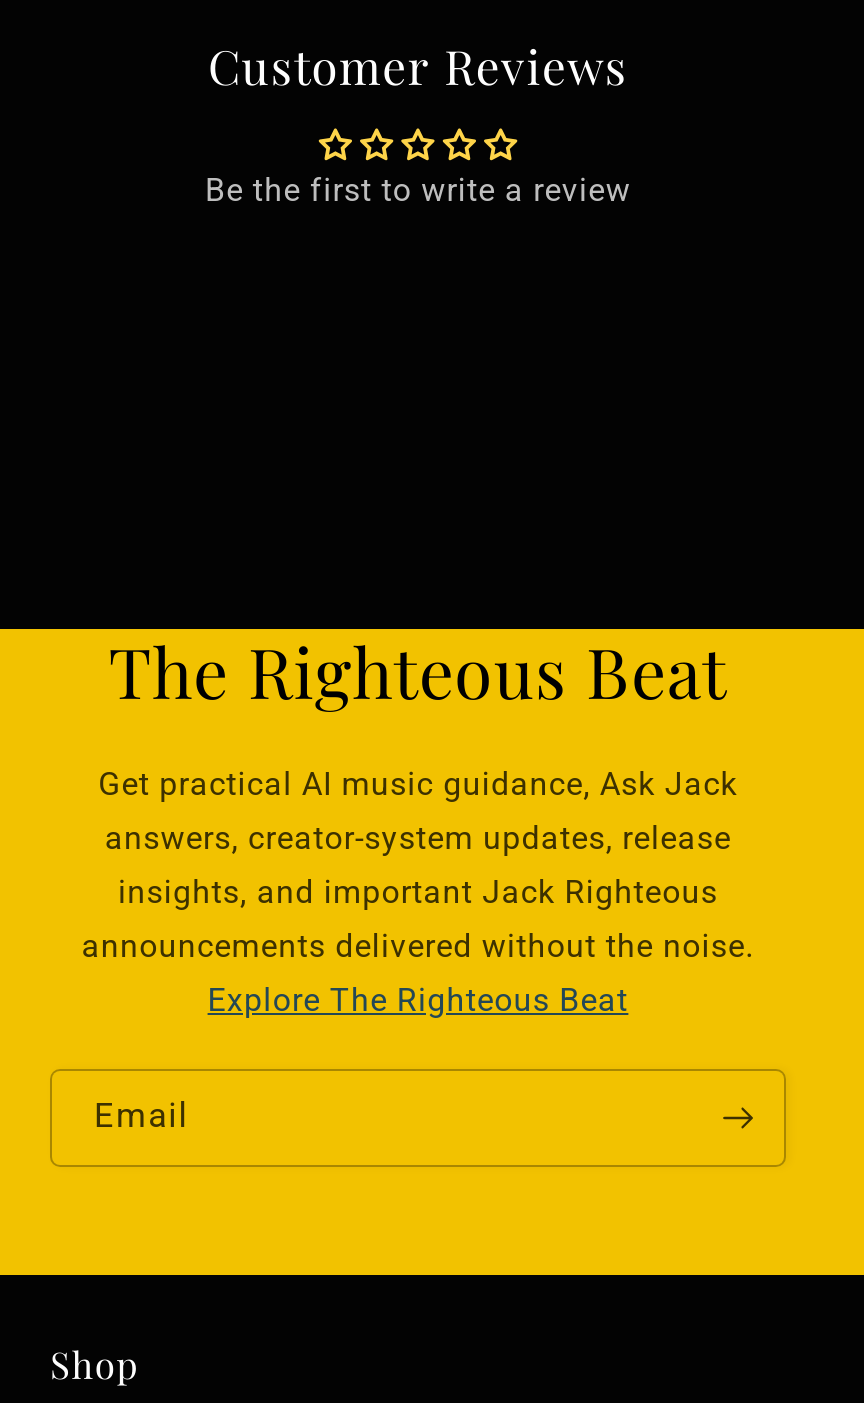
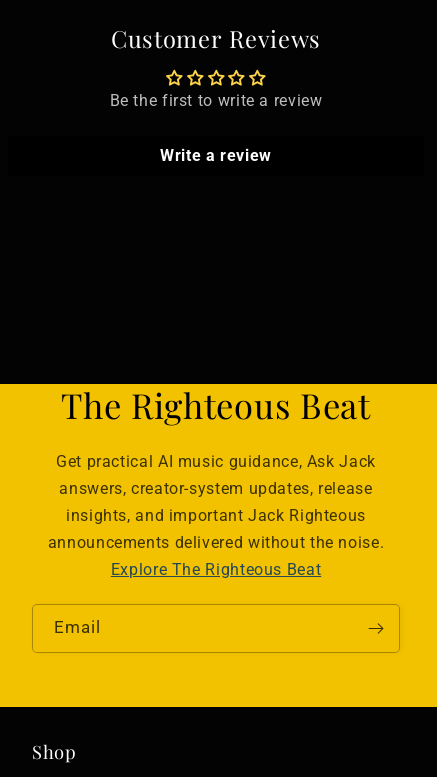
none -> [160,146,272,165] Write a review

